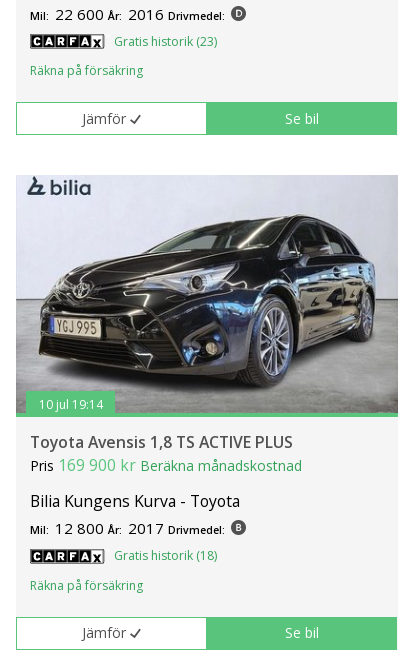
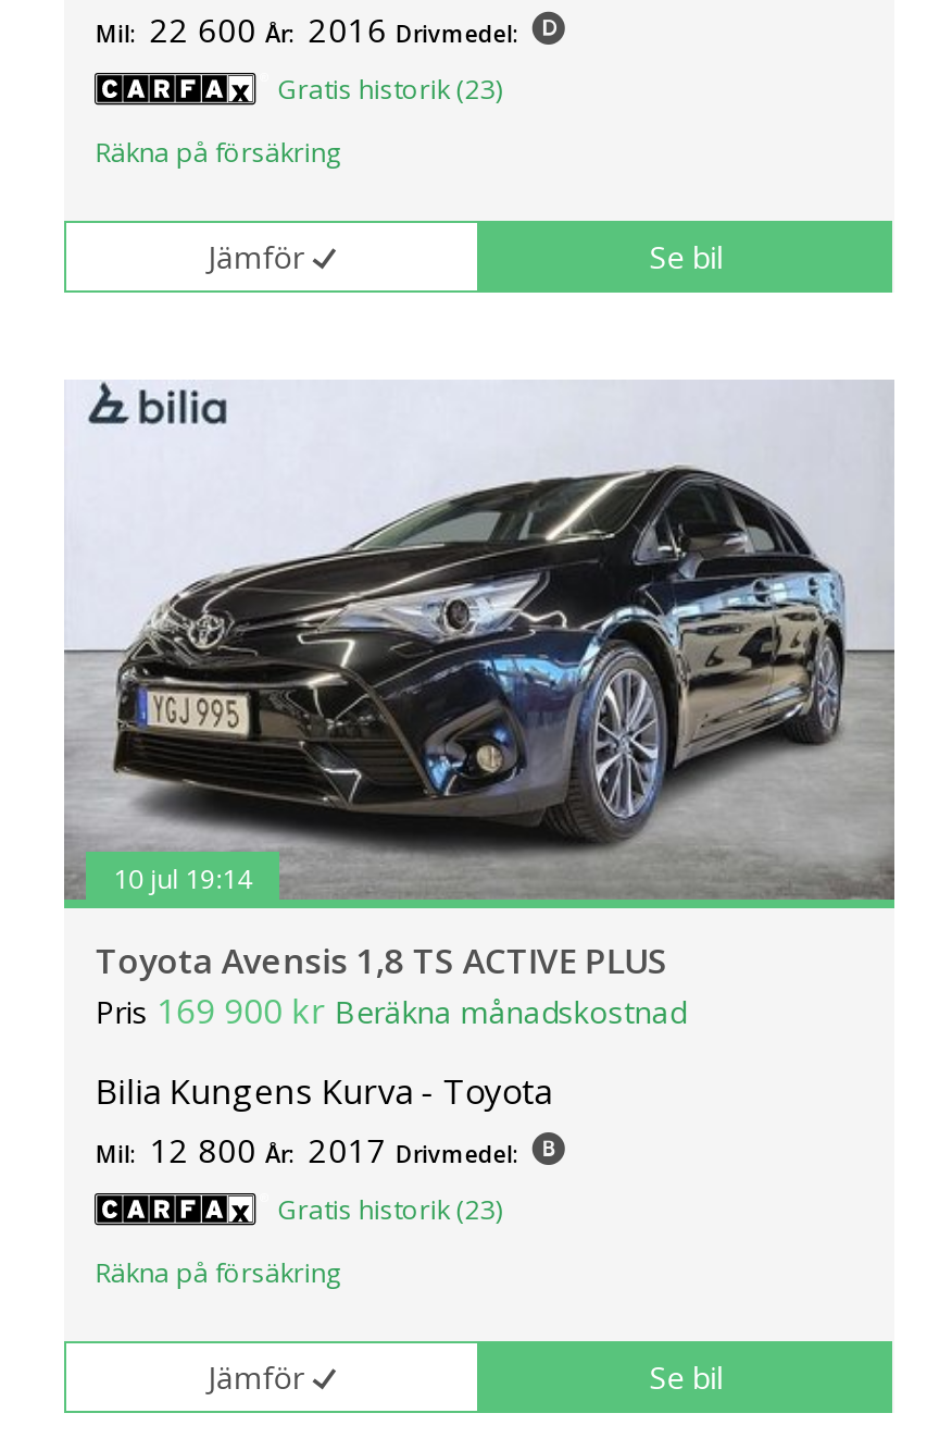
[114,547,217,564] Gratis historik (18) -> [278,1191,502,1228] Gratis historik (23)

